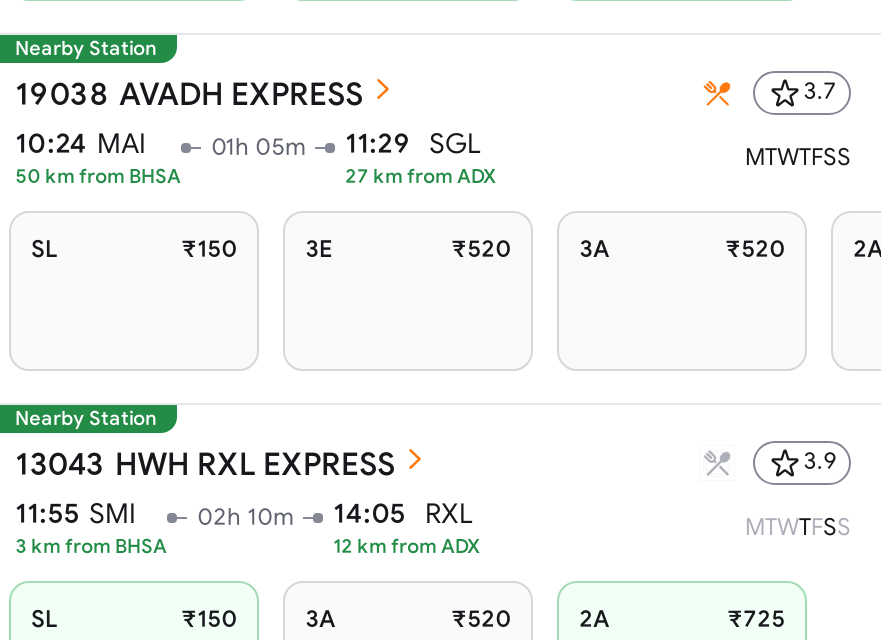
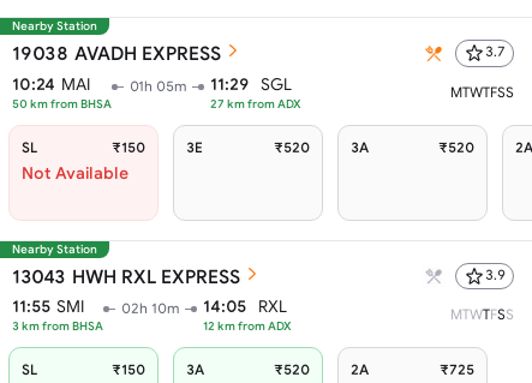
none -> [22,163,128,182] Not Available

